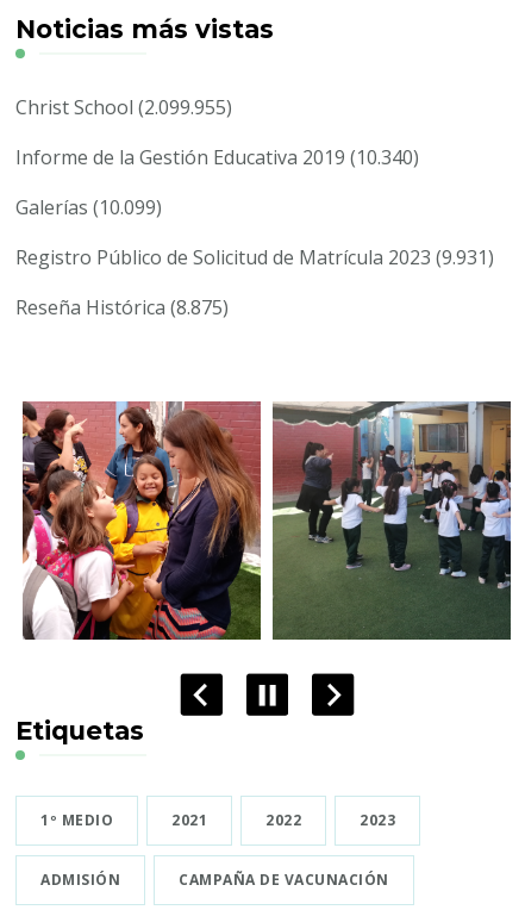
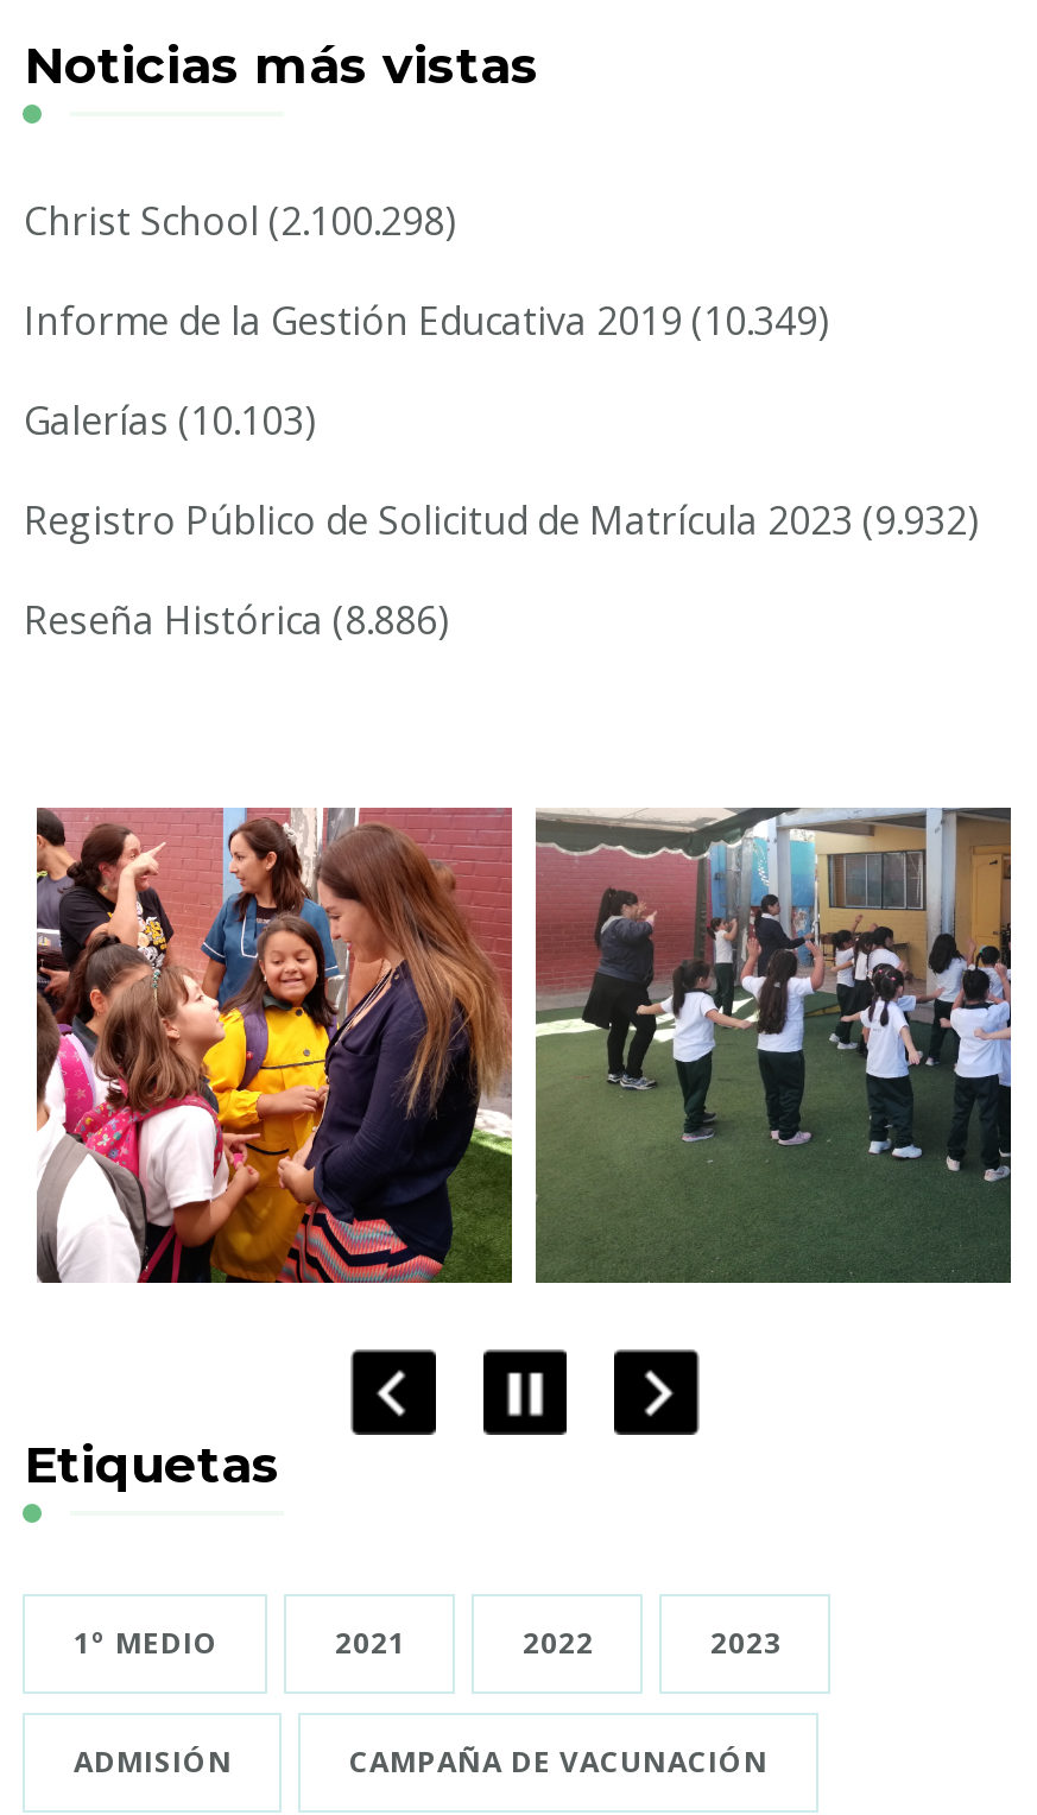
[16,94,233,120] Christ School (2.099.955) -> [24,194,456,246] Christ School (2.100.298)
[16,144,420,170] Informe de la Gestión Educativa 2019 (10.340) -> [24,294,829,346] Informe de la Gestión Educativa 2019 (10.349)
[16,194,162,220] Galerías (10.099) -> [24,393,316,446] Galerías (10.103)
[16,244,495,270] Registro Público de Solicitud de Matrícula 2023 (9.931) -> [24,493,979,545] Registro Público de Solicitud de Matrícula 2023 (9.932)
[16,294,229,320] Reseña Histórica (8.875) -> [24,593,449,645] Reseña Histórica (8.886)

